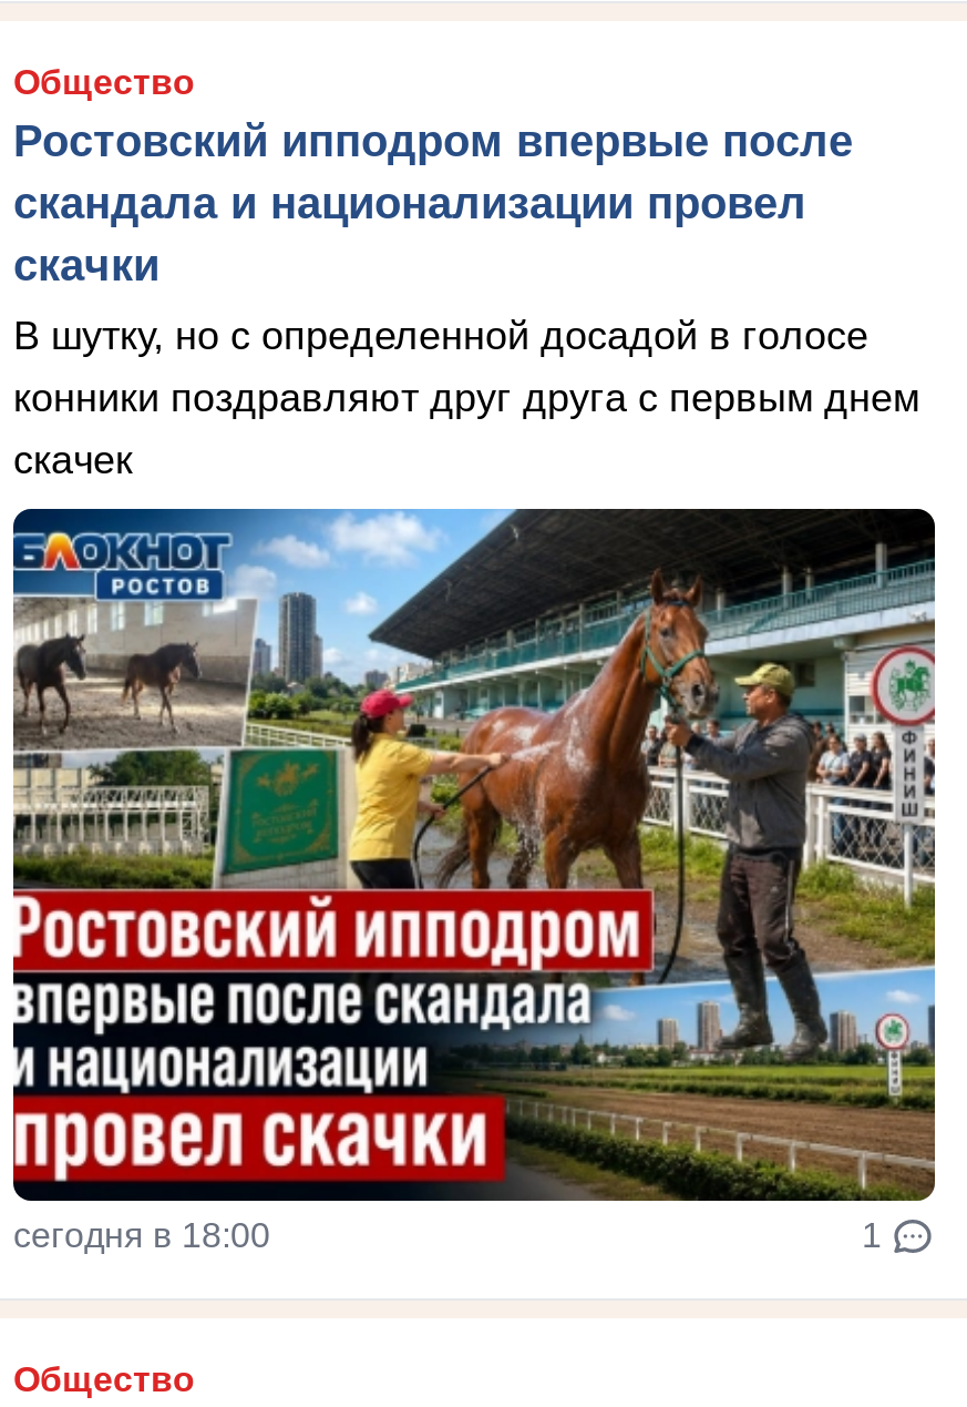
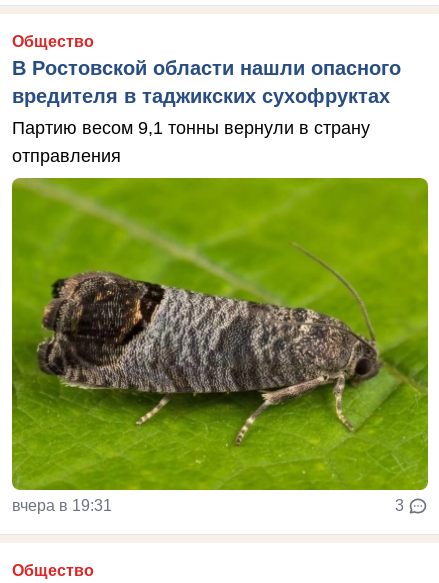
[13,117,853,290] Ростовский ипподром впервые после | скандала и национализации провел | скачки -> [12,57,401,107] В Ростовской области нашли опасного | вредителя в таджикских сухофруктах
[13,314,919,483] В шутку, но с определенной досадой в голосе | конники поздравляют друг друга с первым днем | скачек -> [12,118,370,166] Партию весом 9,1 тонны вернули в страну | отправления
[11,507,937,1254] [image] | сегодня в 18:00 | 1 -> [11,202,429,514] [image] | вчера в 19:31 | 3

